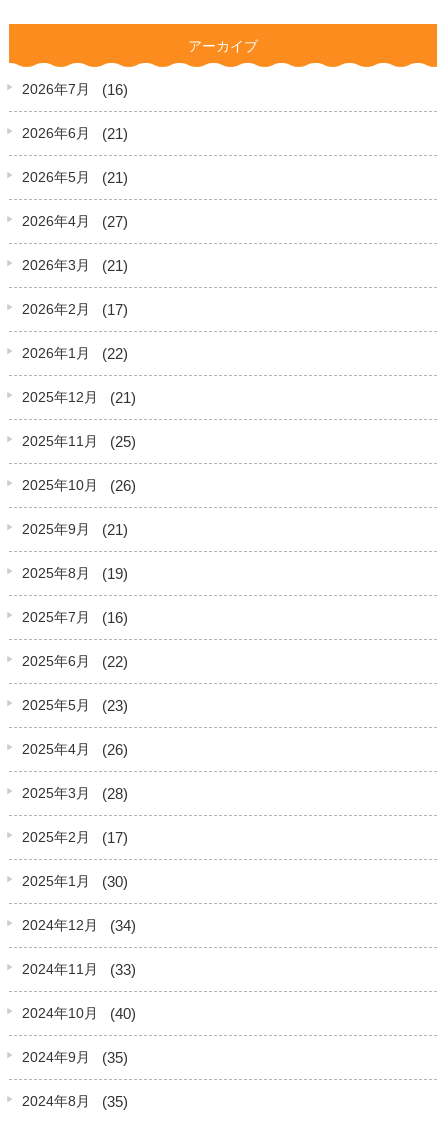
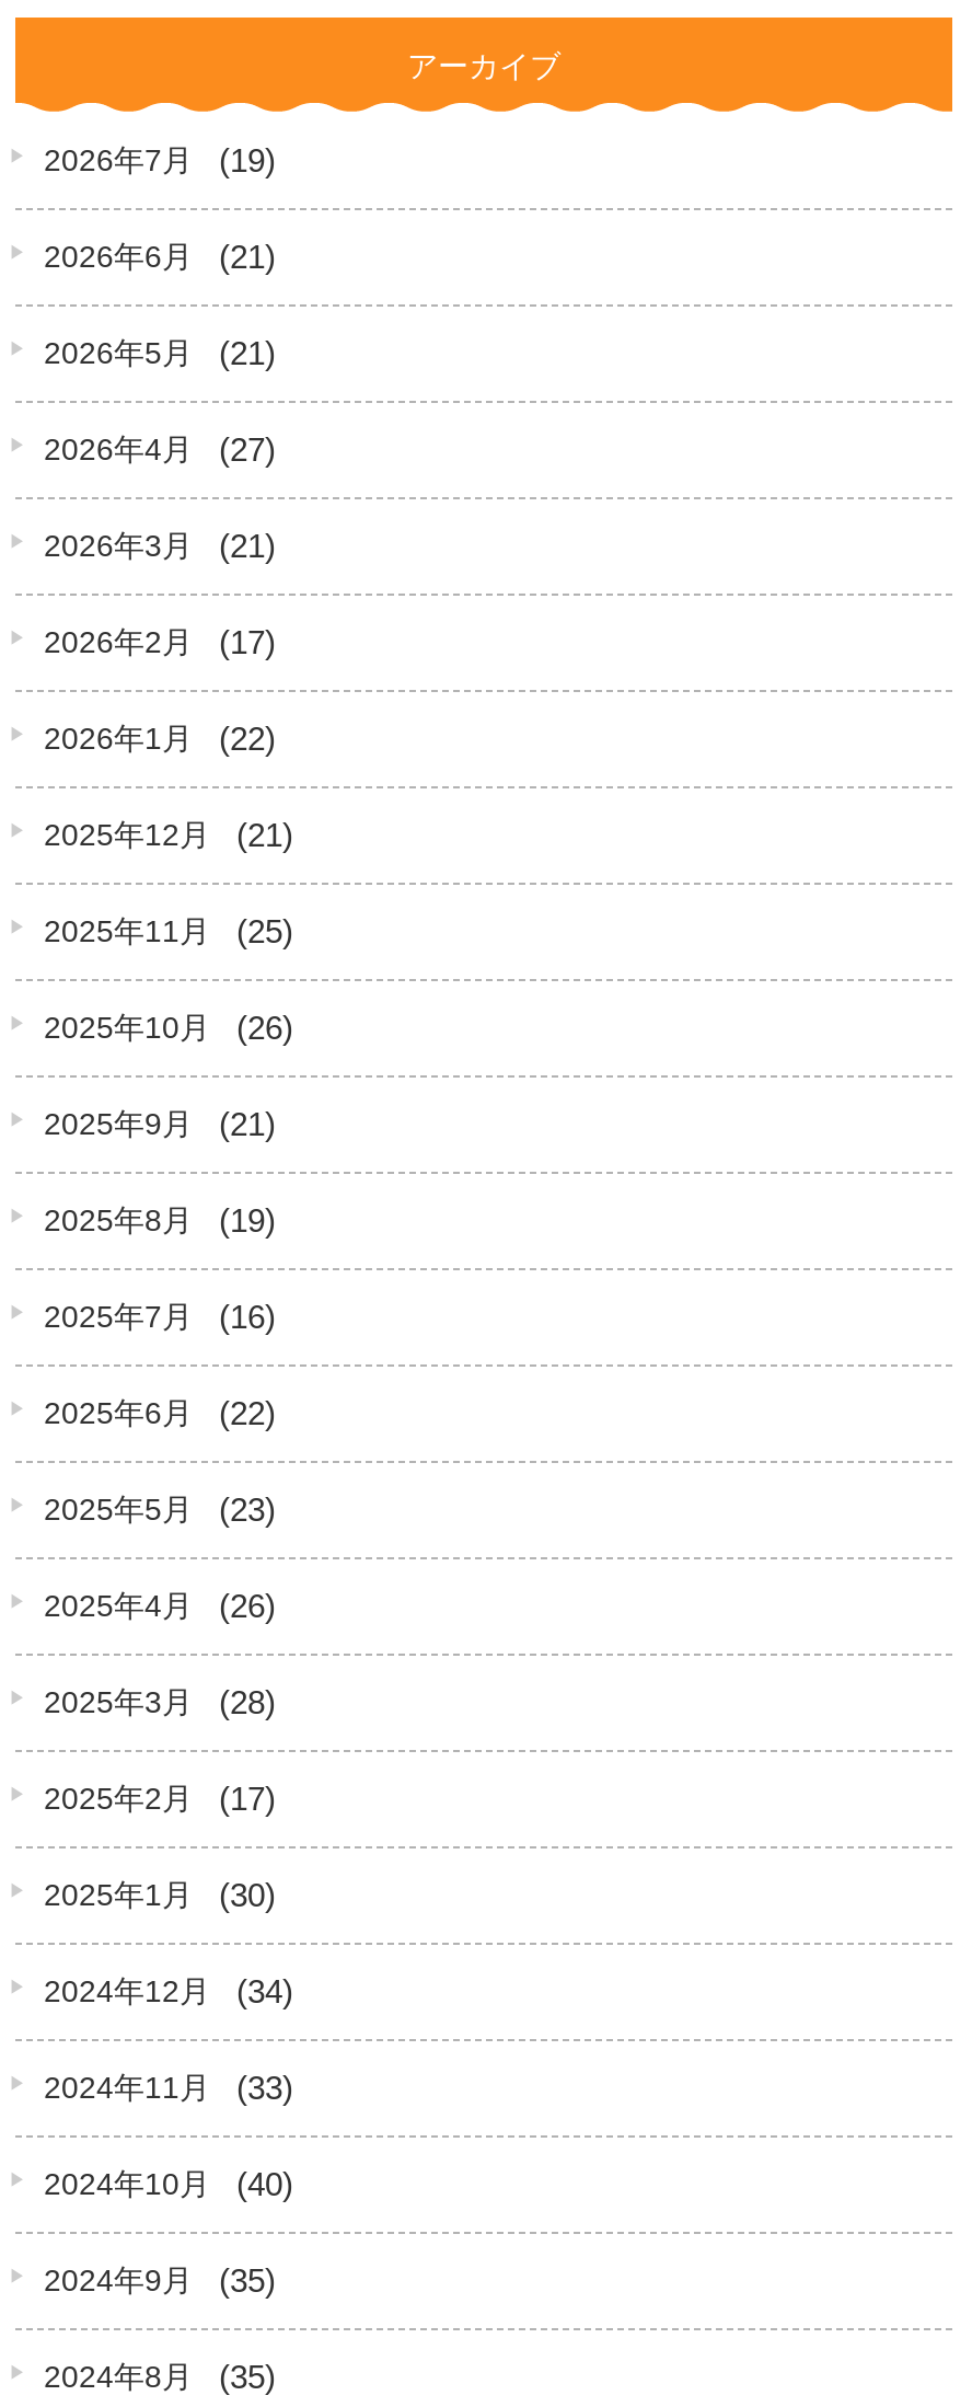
[22,80,128,97] 2026年7月 (16) -> [44,140,276,177] 2026年7月 (19)

